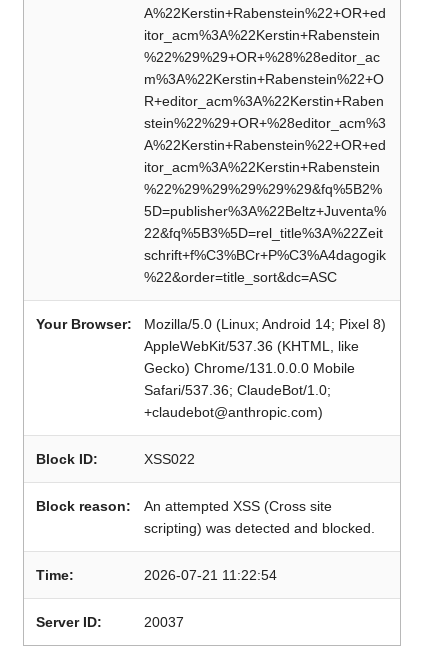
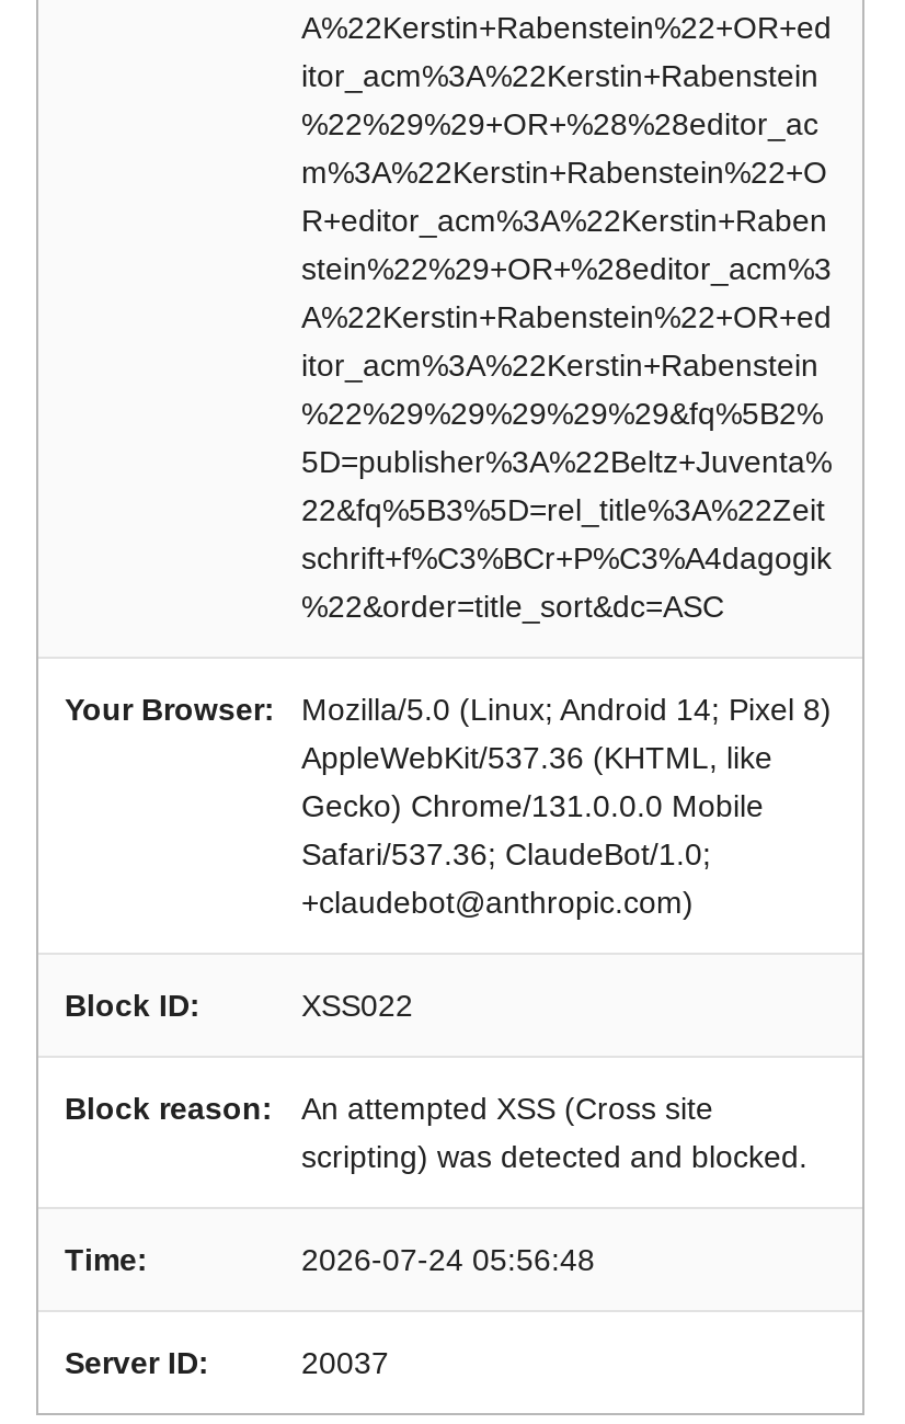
[144,567,277,583] 2026-07-21 11:22:54 -> [301,1242,595,1277] 2026-07-24 05:56:48

